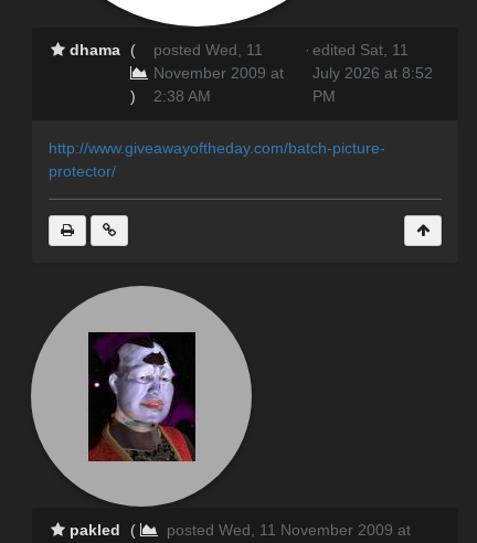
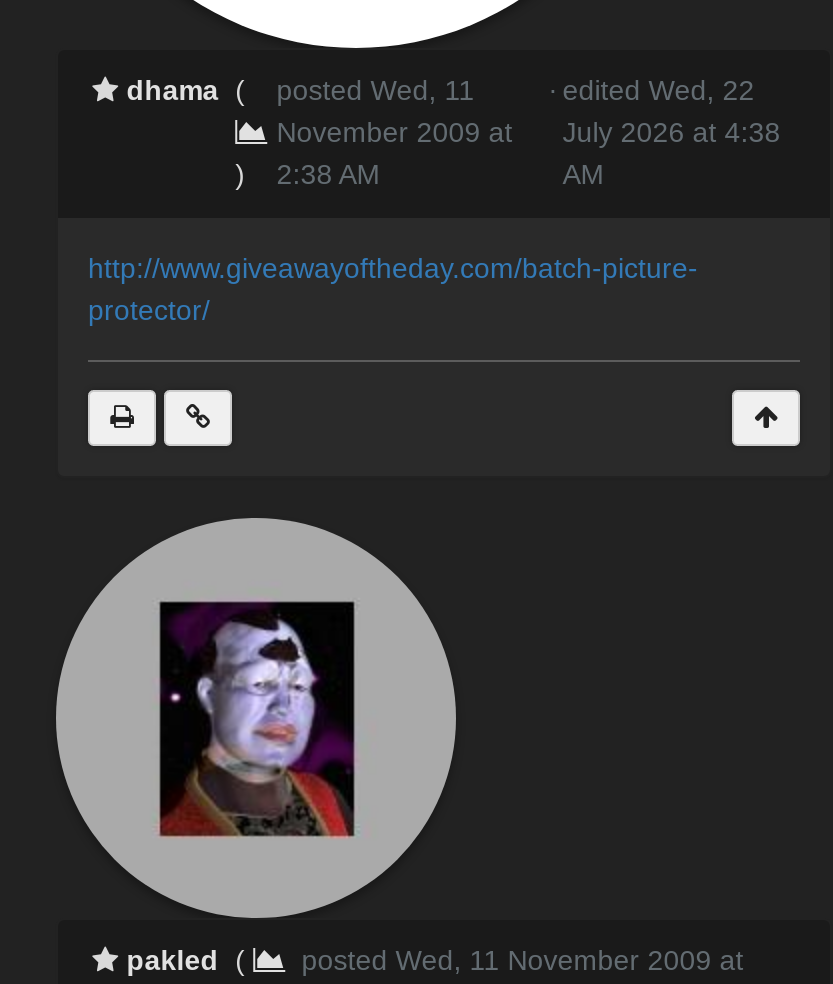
[305,41,433,105] · edited Sat, 11 | July 2026 at 8:52 | PM -> [548,74,780,190] · edited Wed, 22 | July 2026 at 4:38 | AM

